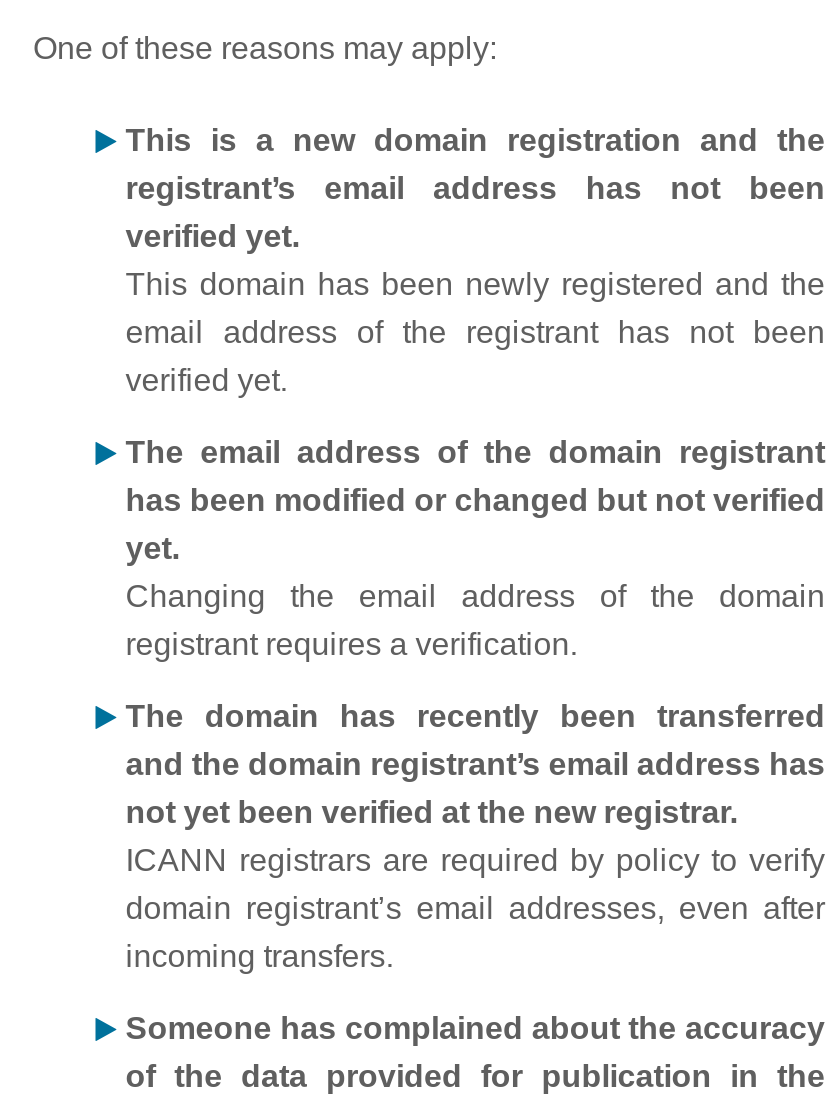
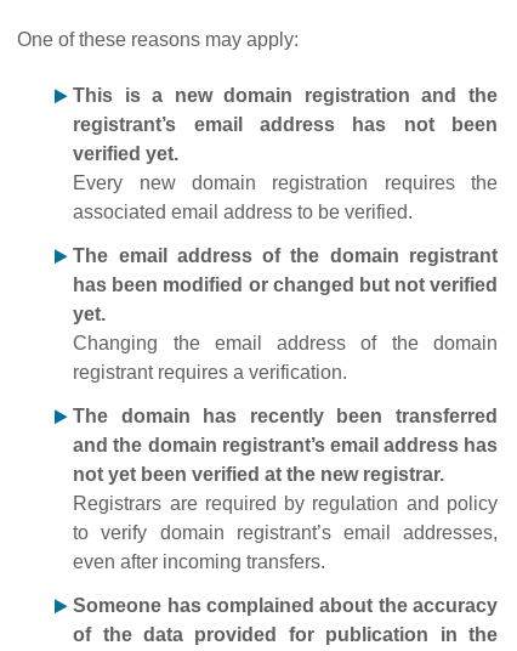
[126,267,825,397] This domain has been newly registered and the | email address of the registrant has not been | verified yet. -> [73,172,498,222] Every new domain registration requires the | associated email address to be verified.
[126,843,825,973] ICANN registrars are required by policy to verify | domain registrant’s email addresses, even after | incoming transfers. -> [73,493,498,572] Registrars are required by regulation and policy | to verify domain registrant’s email addresses, | even after incoming transfers.

